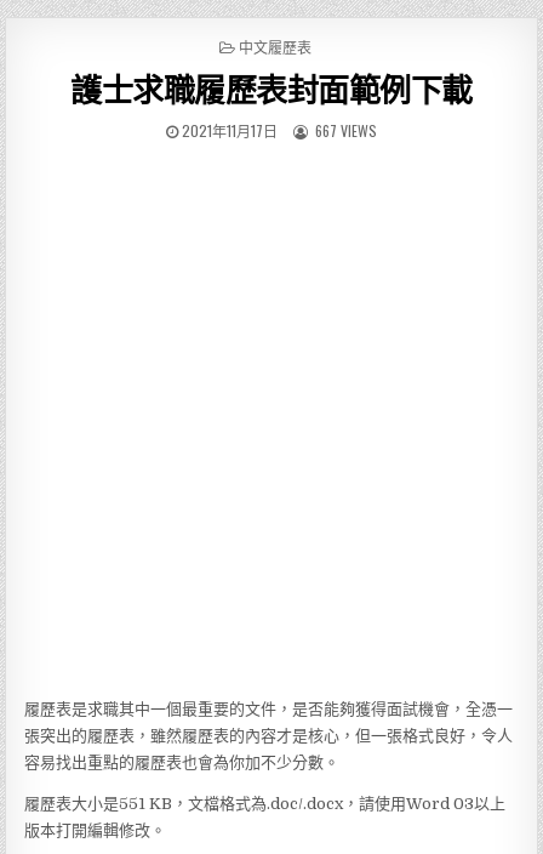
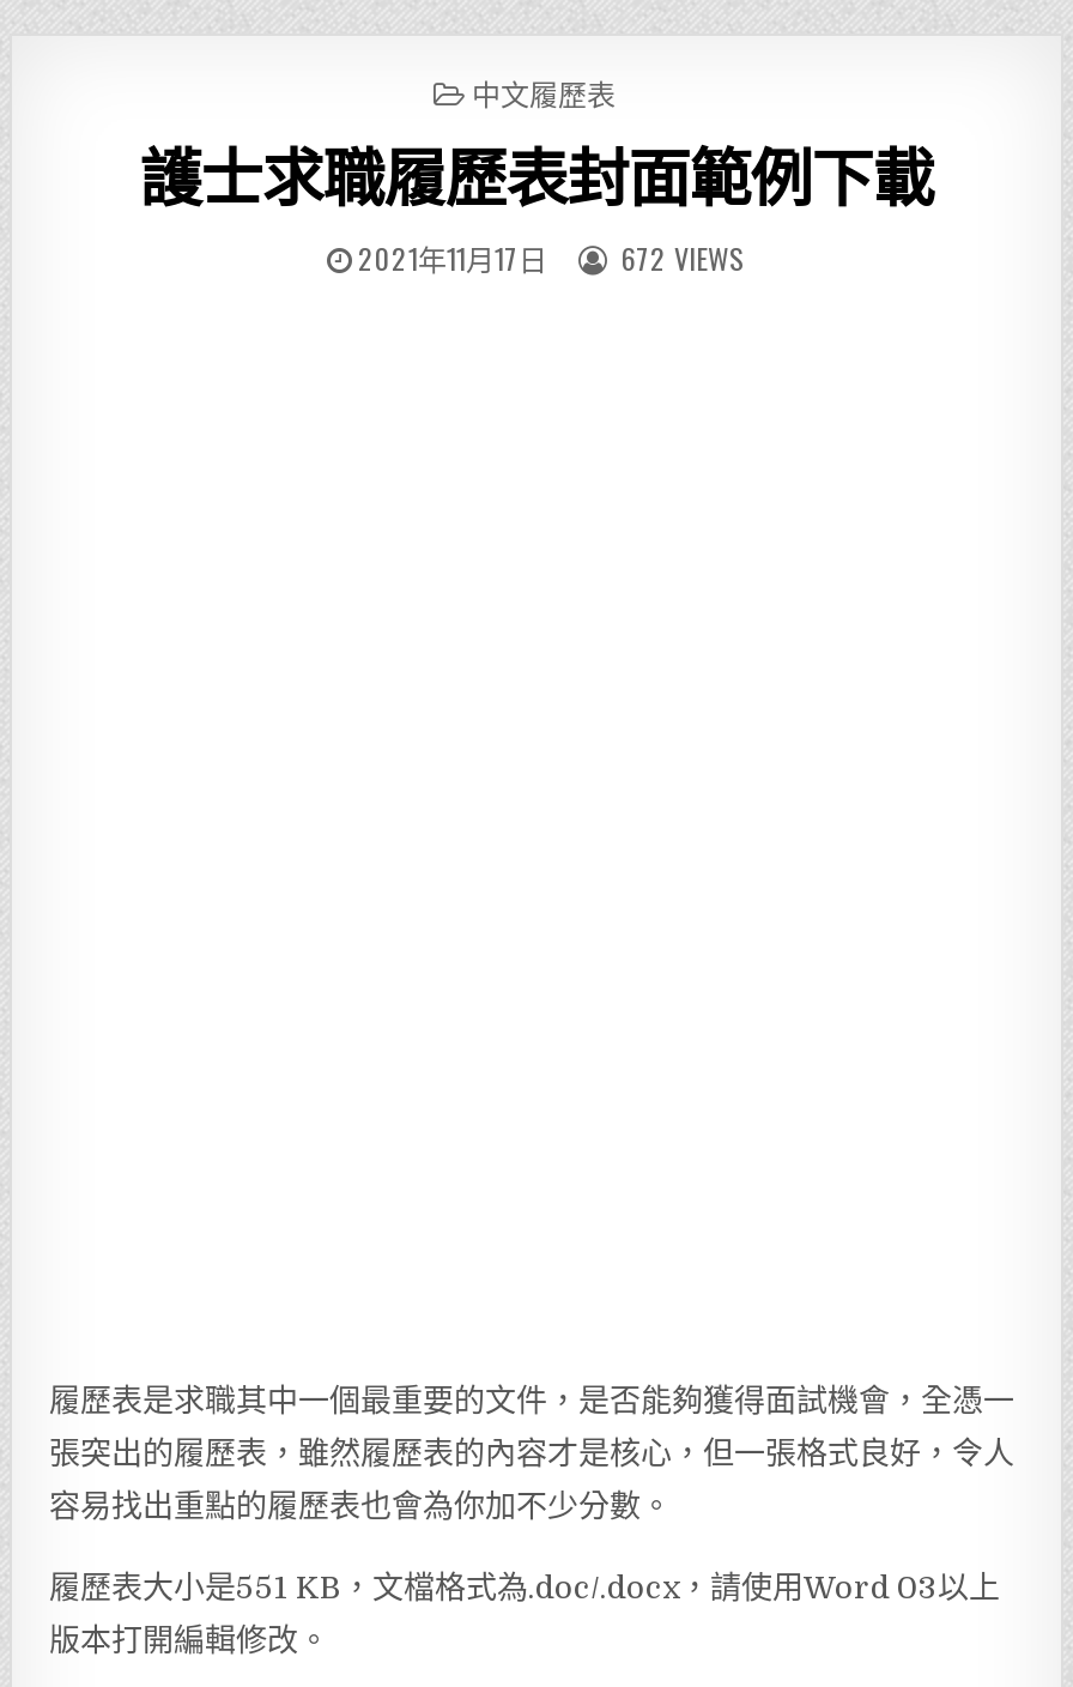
[308,120,377,141] 667 VIEWS -> [607,237,746,278] 672 VIEWS

